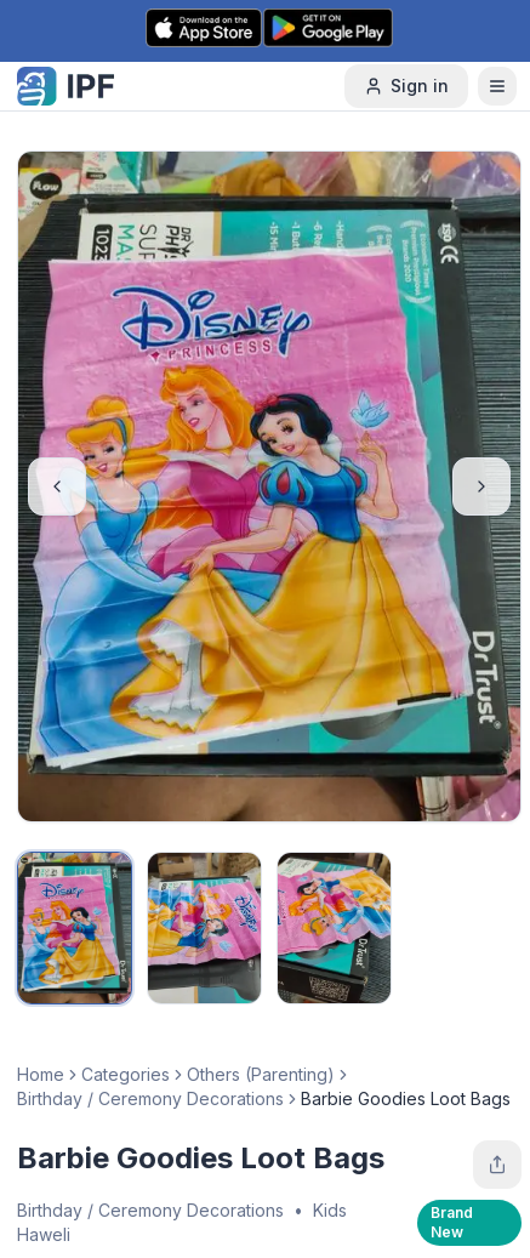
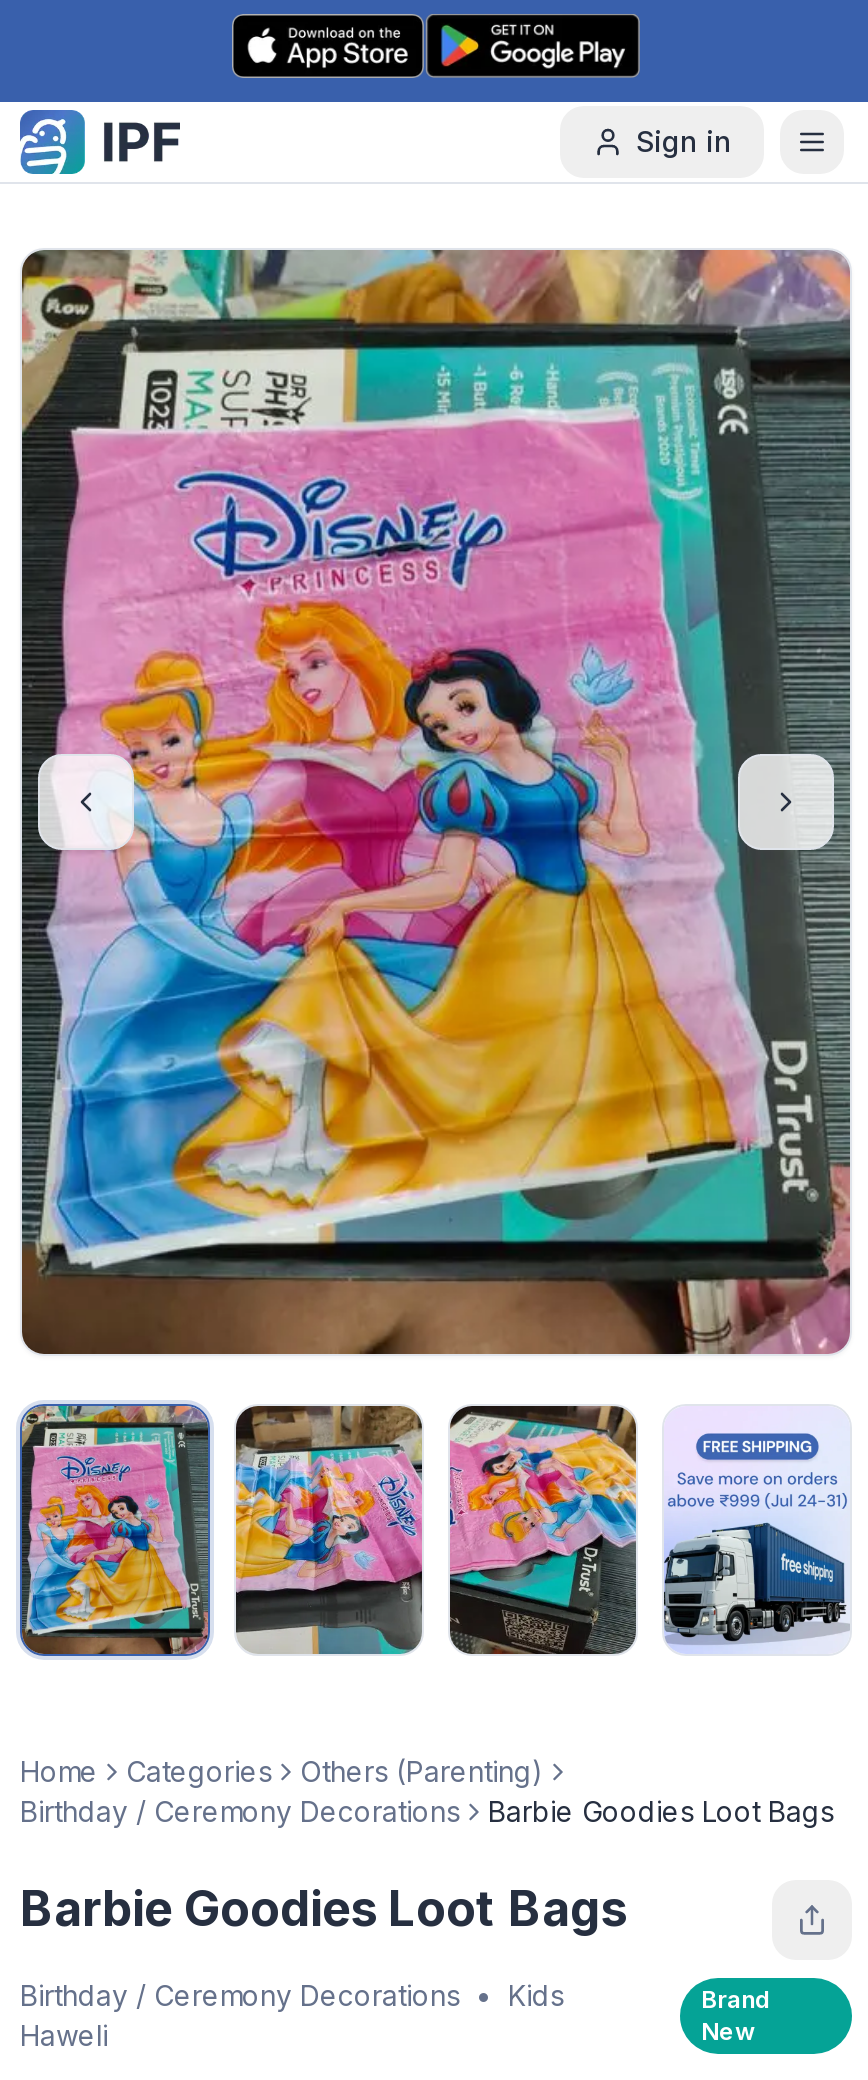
none -> [662,1414,852,1654] [image]

